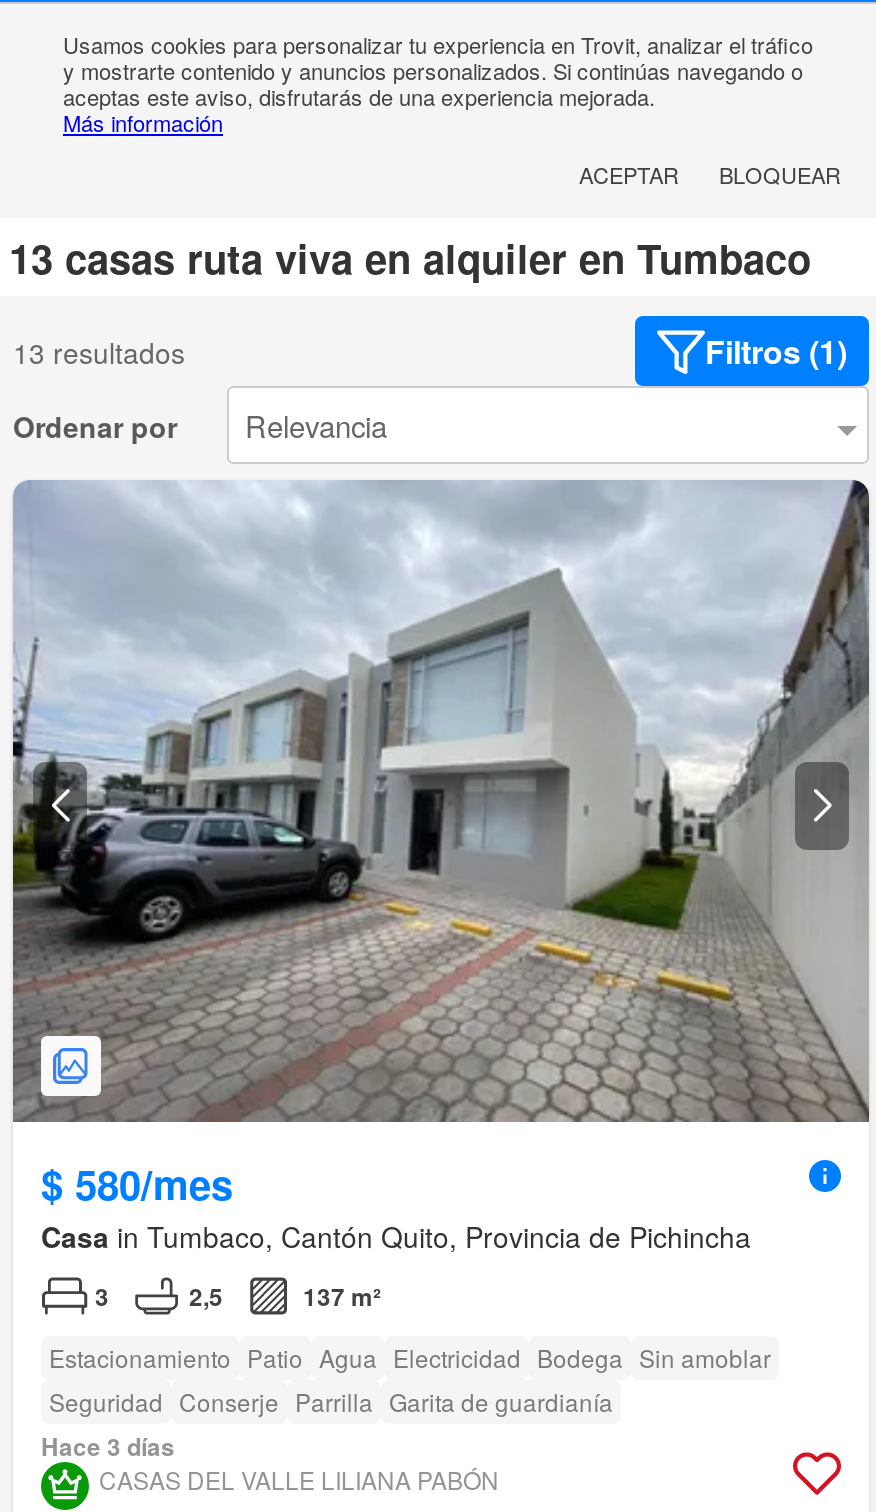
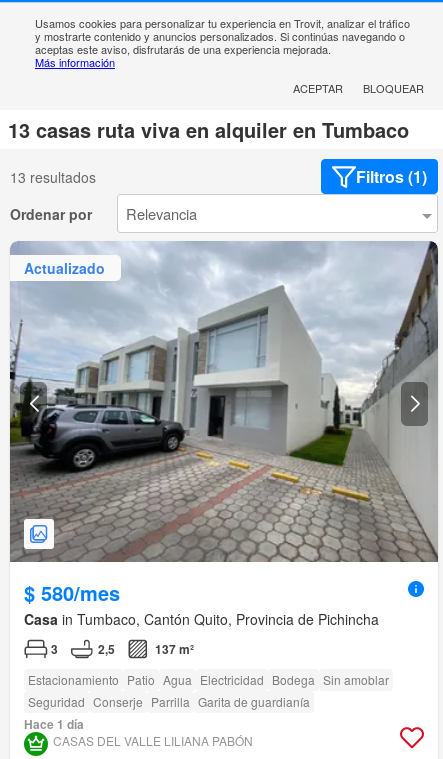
none -> [24,258,105,278] Actualizado
[41,1429,175,1465] Hace 3 días -> [24,715,84,733] Hace 1 día

